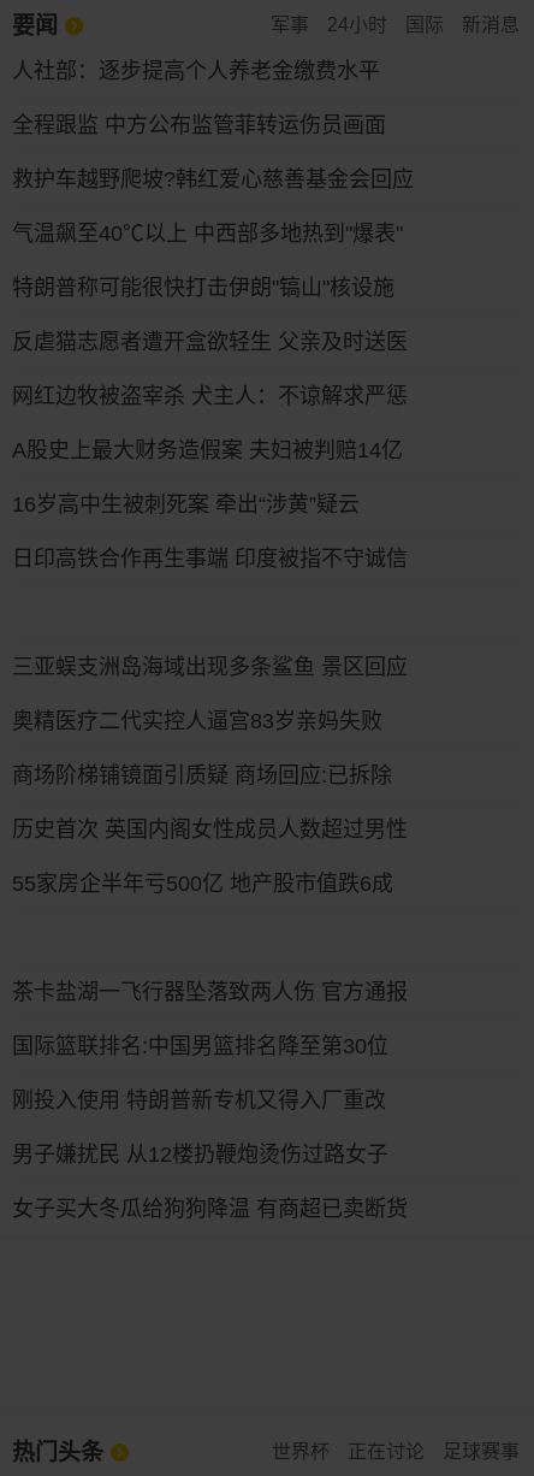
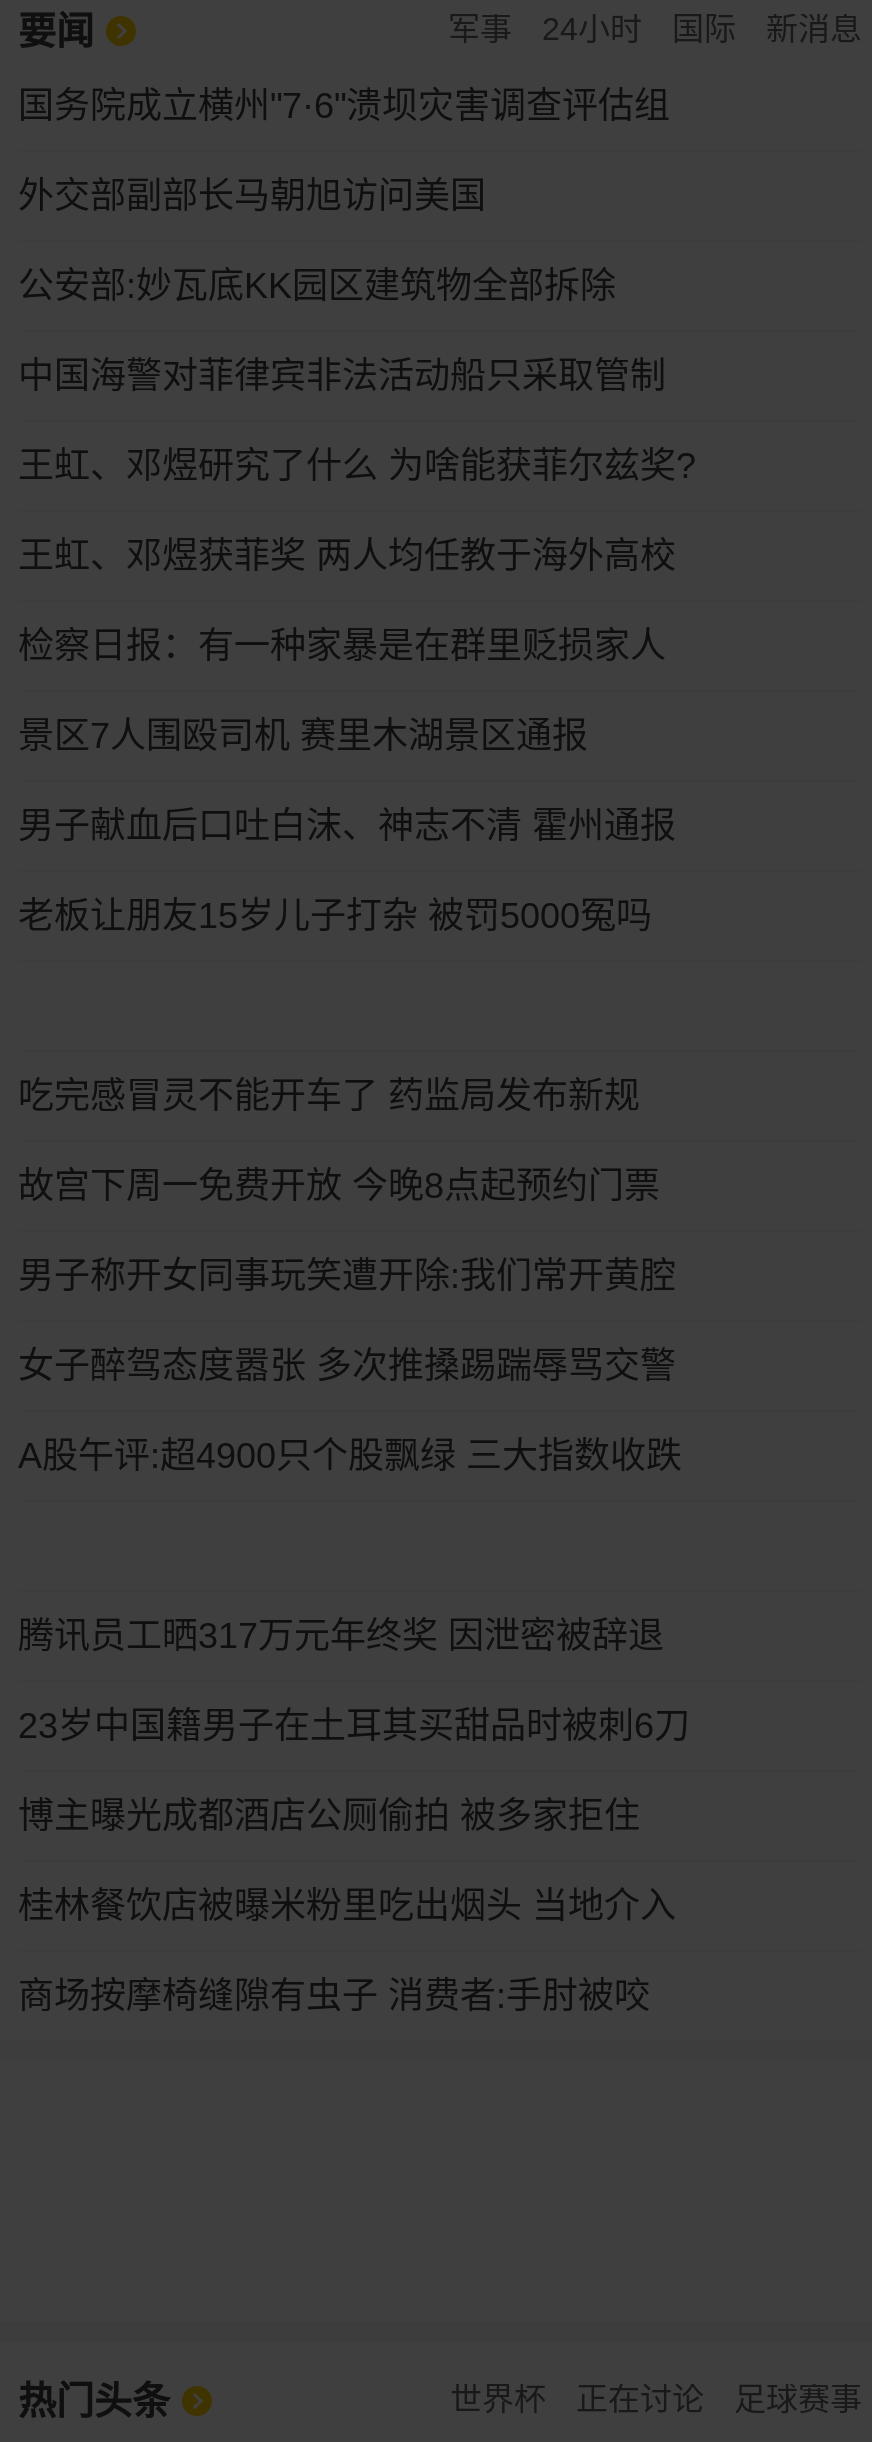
[12,59,380,83] 人社部：逐步提高个人养老金缴费水平 -> [18,86,670,126] 国务院成立横州"7·6"溃坝灾害调查评估组
[12,113,386,137] 全程跟监 中方公布监管菲转运伤员画面 -> [18,176,486,216] 外交部副部长马朝旭访问美国
[12,167,414,191] 救护车越野爬坡?韩红爱心慈善基金会回应 -> [18,266,616,306] 公安部:妙瓦底KK园区建筑物全部拆除
[12,222,403,246] 气温飙至40℃以上 中西部多地热到"爆表" -> [18,356,666,396] 中国海警对菲律宾非法活动船只采取管制
[12,276,394,300] 特朗普称可能很快打击伊朗"镐山"核设施 -> [18,446,696,486] 王虹、邓煜研究了什么 为啥能获菲尔兹奖?
[12,330,408,354] 反虐猫志愿者遭开盒欲轻生 父亲及时送医 -> [18,536,676,576] 王虹、邓煜获菲奖 两人均任教于海外高校
[12,384,408,408] 网红边牧被盗宰杀 犬主人：不谅解求严惩 -> [18,626,666,666] 检察日报：有一种家暴是在群里贬损家人
[12,438,403,462] A股史上最大财务造假案 夫妇被判赔14亿 -> [18,716,588,756] 景区7人围殴司机 赛里木湖景区通报
[12,492,360,516] 16岁高中生被刺死案 牵出“涉黄”疑云 -> [18,806,676,846] 男子献血后口吐白沫、神志不清 霍州通报
[12,547,408,571] 日印高铁合作再生事端 印度被指不守诚信 -> [18,896,652,936] 老板让朋友15岁儿子打杂 被罚5000冤吗
[12,655,408,679] 三亚蜈支洲岛海域出现多条鲨鱼 景区回应 -> [18,1076,640,1116] 吃完感冒灵不能开车了 药监局发布新规
[12,709,382,733] 奥精医疗二代实控人逼宫83岁亲妈失败 -> [18,1166,660,1206] 故宫下周一免费开放 今晚8点起预约门票
[12,763,392,787] 商场阶梯铺镜面引质疑 商场回应:已拆除 -> [18,1256,676,1296] 男子称开女同事玩笑遭开除:我们常开黄腔
[12,817,408,842] 历史首次 英国内阁女性成员人数超过男性 -> [18,1346,676,1386] 女子醉驾态度嚣张 多次推搡踢踹辱骂交警
[12,872,393,896] 55家房企半年亏500亿 地产股市值跌6成 -> [18,1436,682,1476] A股午评:超4900只个股飘绿 三大指数收跌
[12,980,408,1004] 茶卡盐湖一飞行器坠落致两人伤 官方通报 -> [18,1616,664,1656] 腾讯员工晒317万元年终奖 因泄密被辞退
[12,1034,388,1058] 国际篮联排名:中国男篮排名降至第30位 -> [18,1706,690,1746] 23岁中国籍男子在土耳其买甜品时被刺6刀
[12,1088,386,1112] 刚投入使用 特朗普新专机又得入厂重改 -> [18,1796,640,1836] 博主曝光成都酒店公厕偷拍 被多家拒住
[12,1143,388,1167] 男子嫌扰民 从12楼扔鞭炮烫伤过路女子 -> [18,1886,676,1926] 桂林餐饮店被曝米粉里吃出烟头 当地介入
[12,1197,408,1221] 女子买大冬瓜给狗狗降温 有商超已卖断货 -> [18,1976,650,2016] 商场按摩椅缝隙有虫子 消费者:手肘被咬

